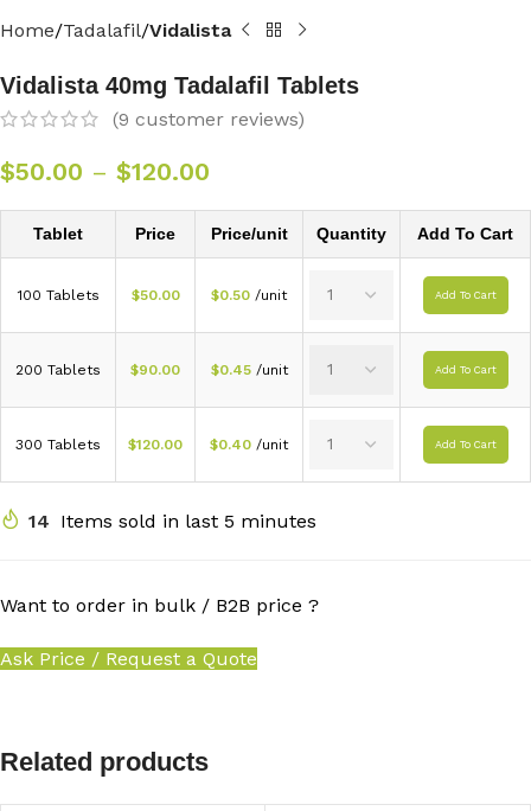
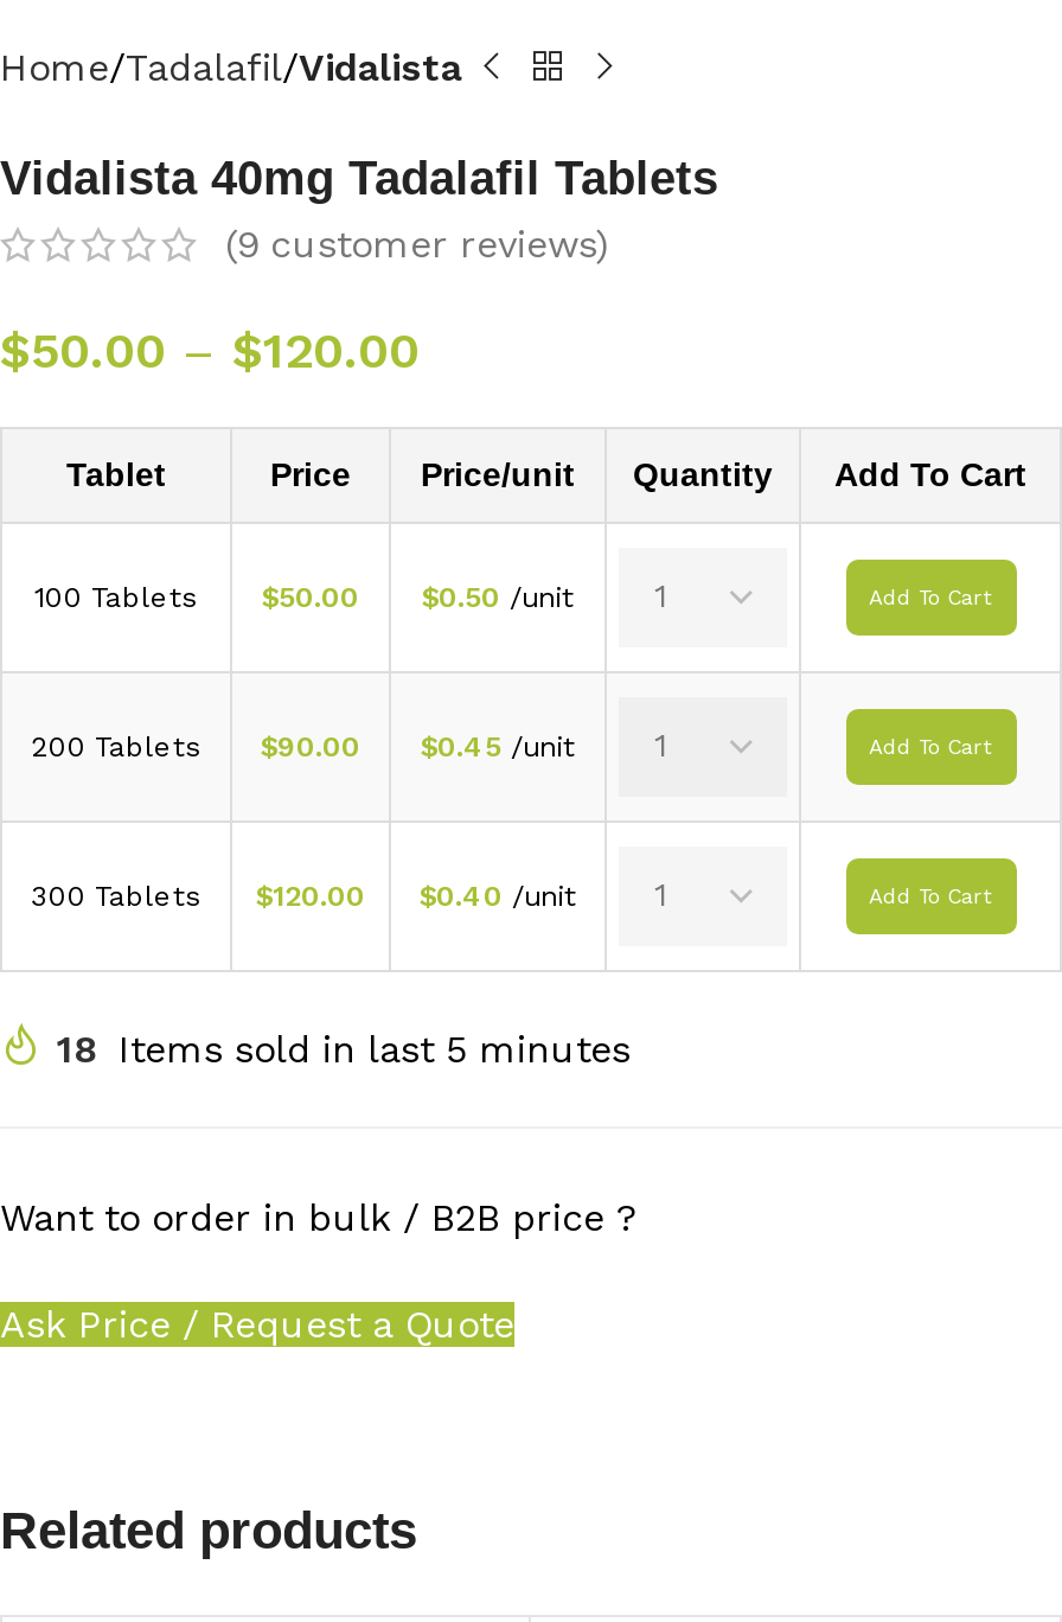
[28,510,316,532] 14 Items sold in last 5 minutes -> [57,1026,631,1071] 18 Items sold in last 5 minutes

